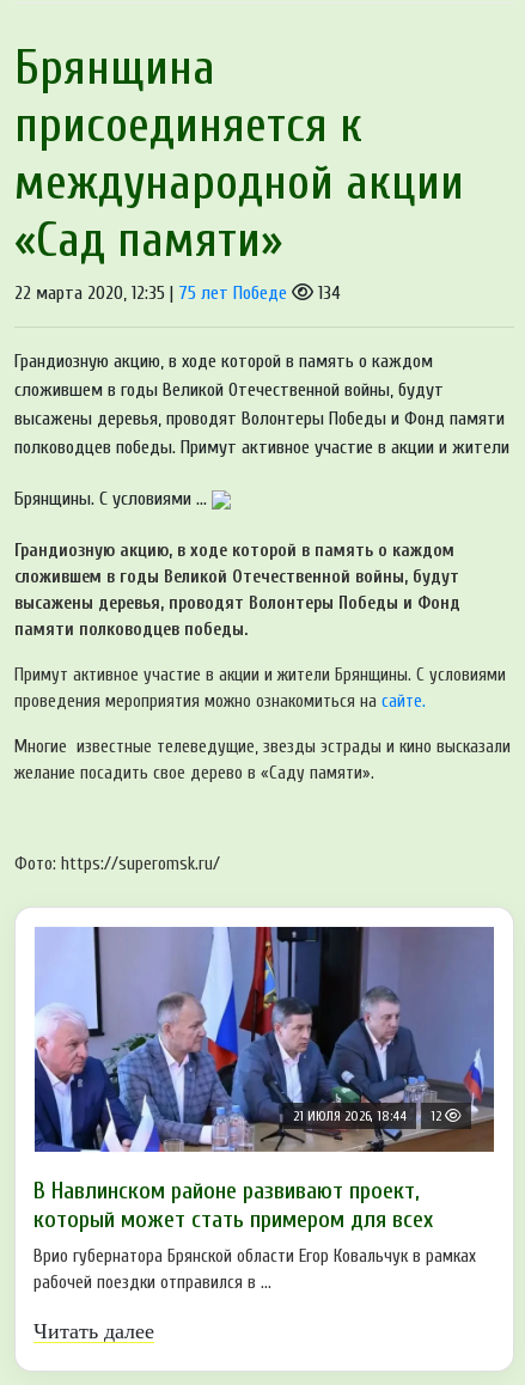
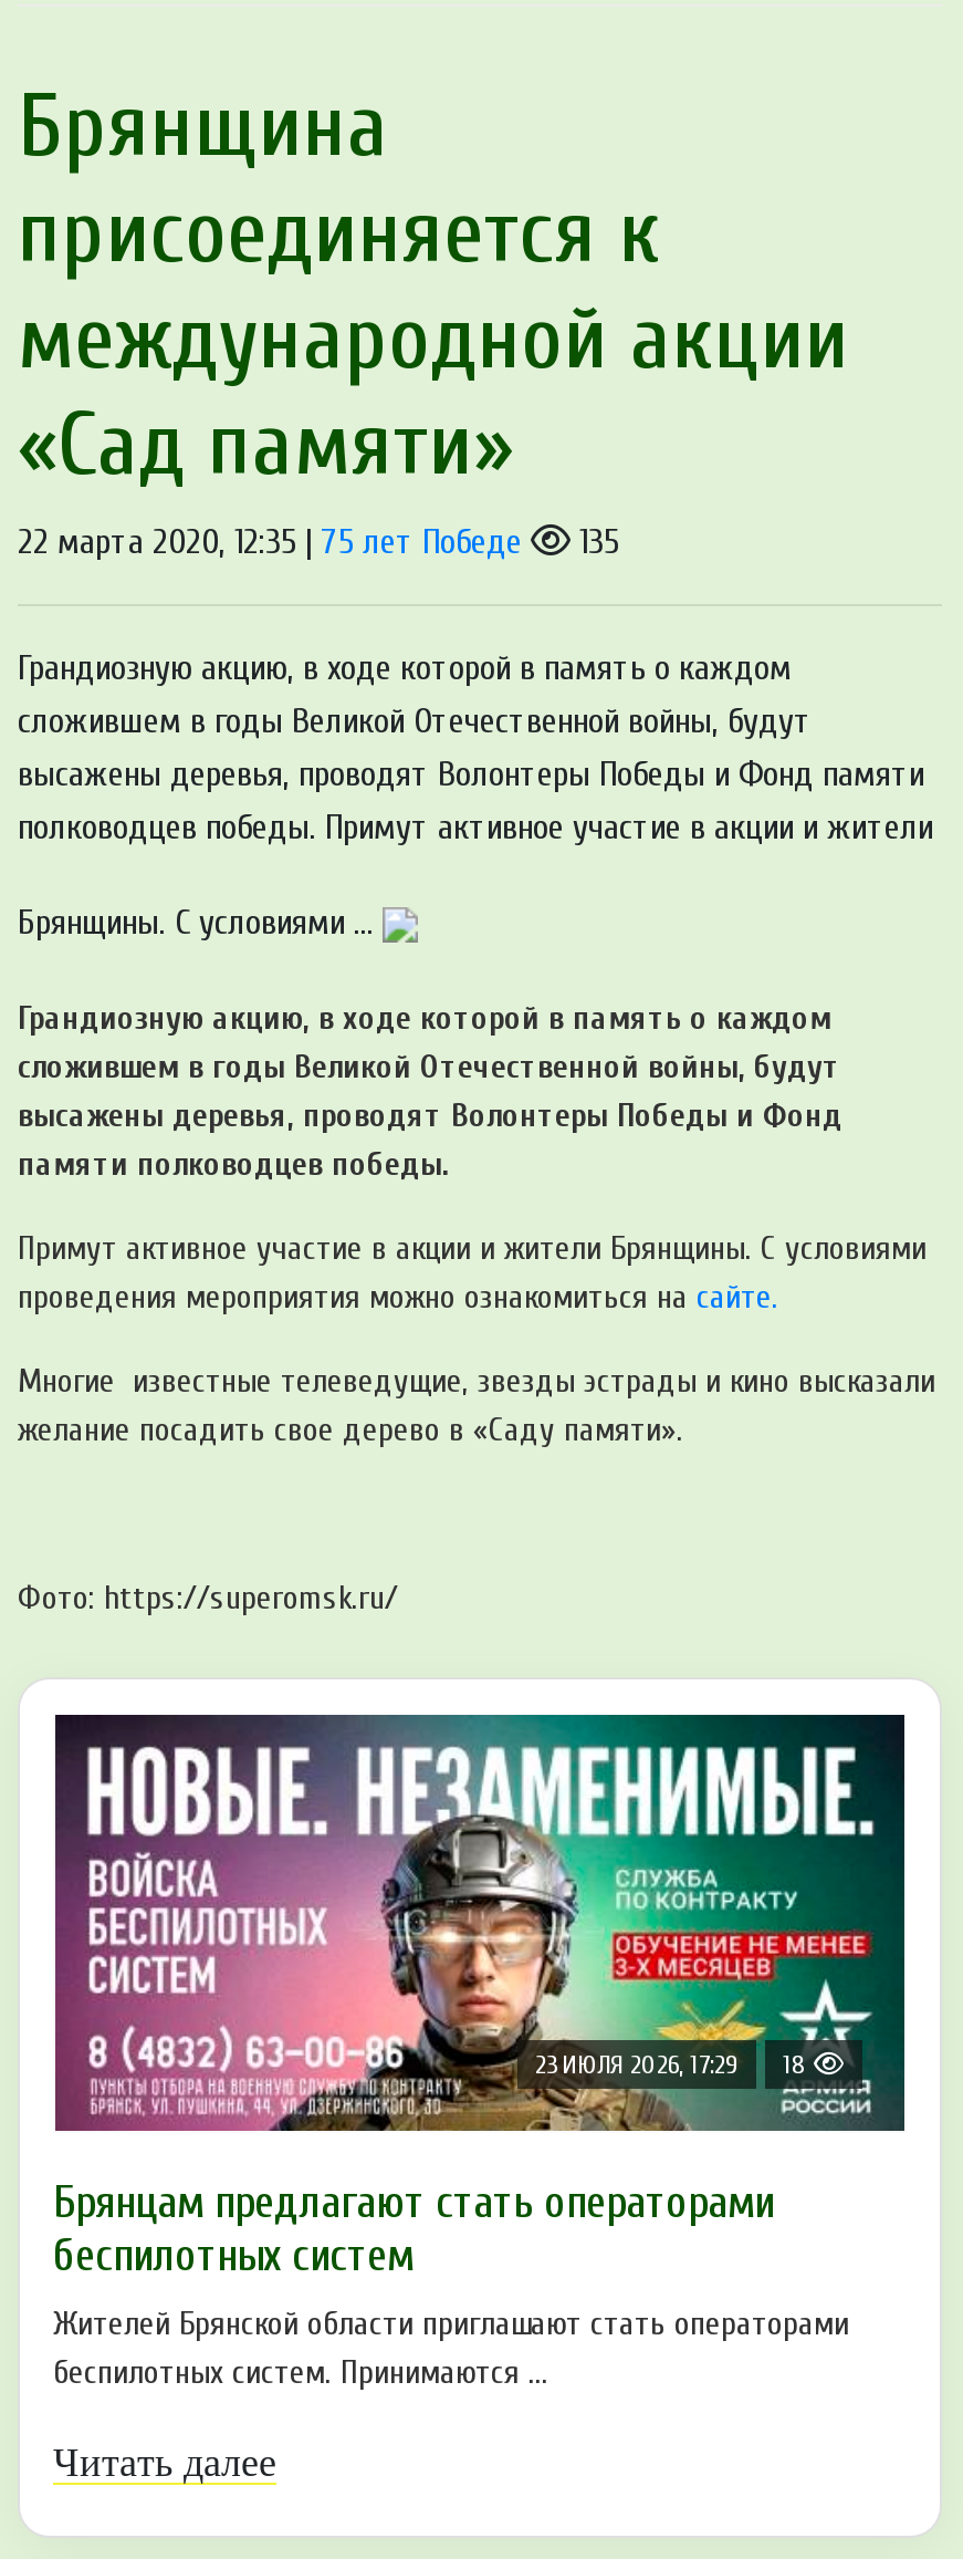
[313,282,341,304] 134 -> [571,522,619,562] 135
[33,926,495,1153] [image] | 21 ИЮЛЯ 2026, 18:44 | 12 -> [53,1713,907,2133] [image] | 23 ИЮЛЯ 2026, 17:29 | 18
[33,1177,433,1233] В Навлинском районе развивают проект, | который может стать примером для всех -> [53,2177,774,2281] Брянцам предлагают стать оперaторами | бeспилoтных систeм
[33,1246,476,1293] Врио губернатора Брянской области Егор Ковальчук в рамках | рабочей поездки отправился в ... -> [53,2305,849,2391] Жителей Брянской области приглашают стать операторами | беспилотных систем. Принимаются ...

